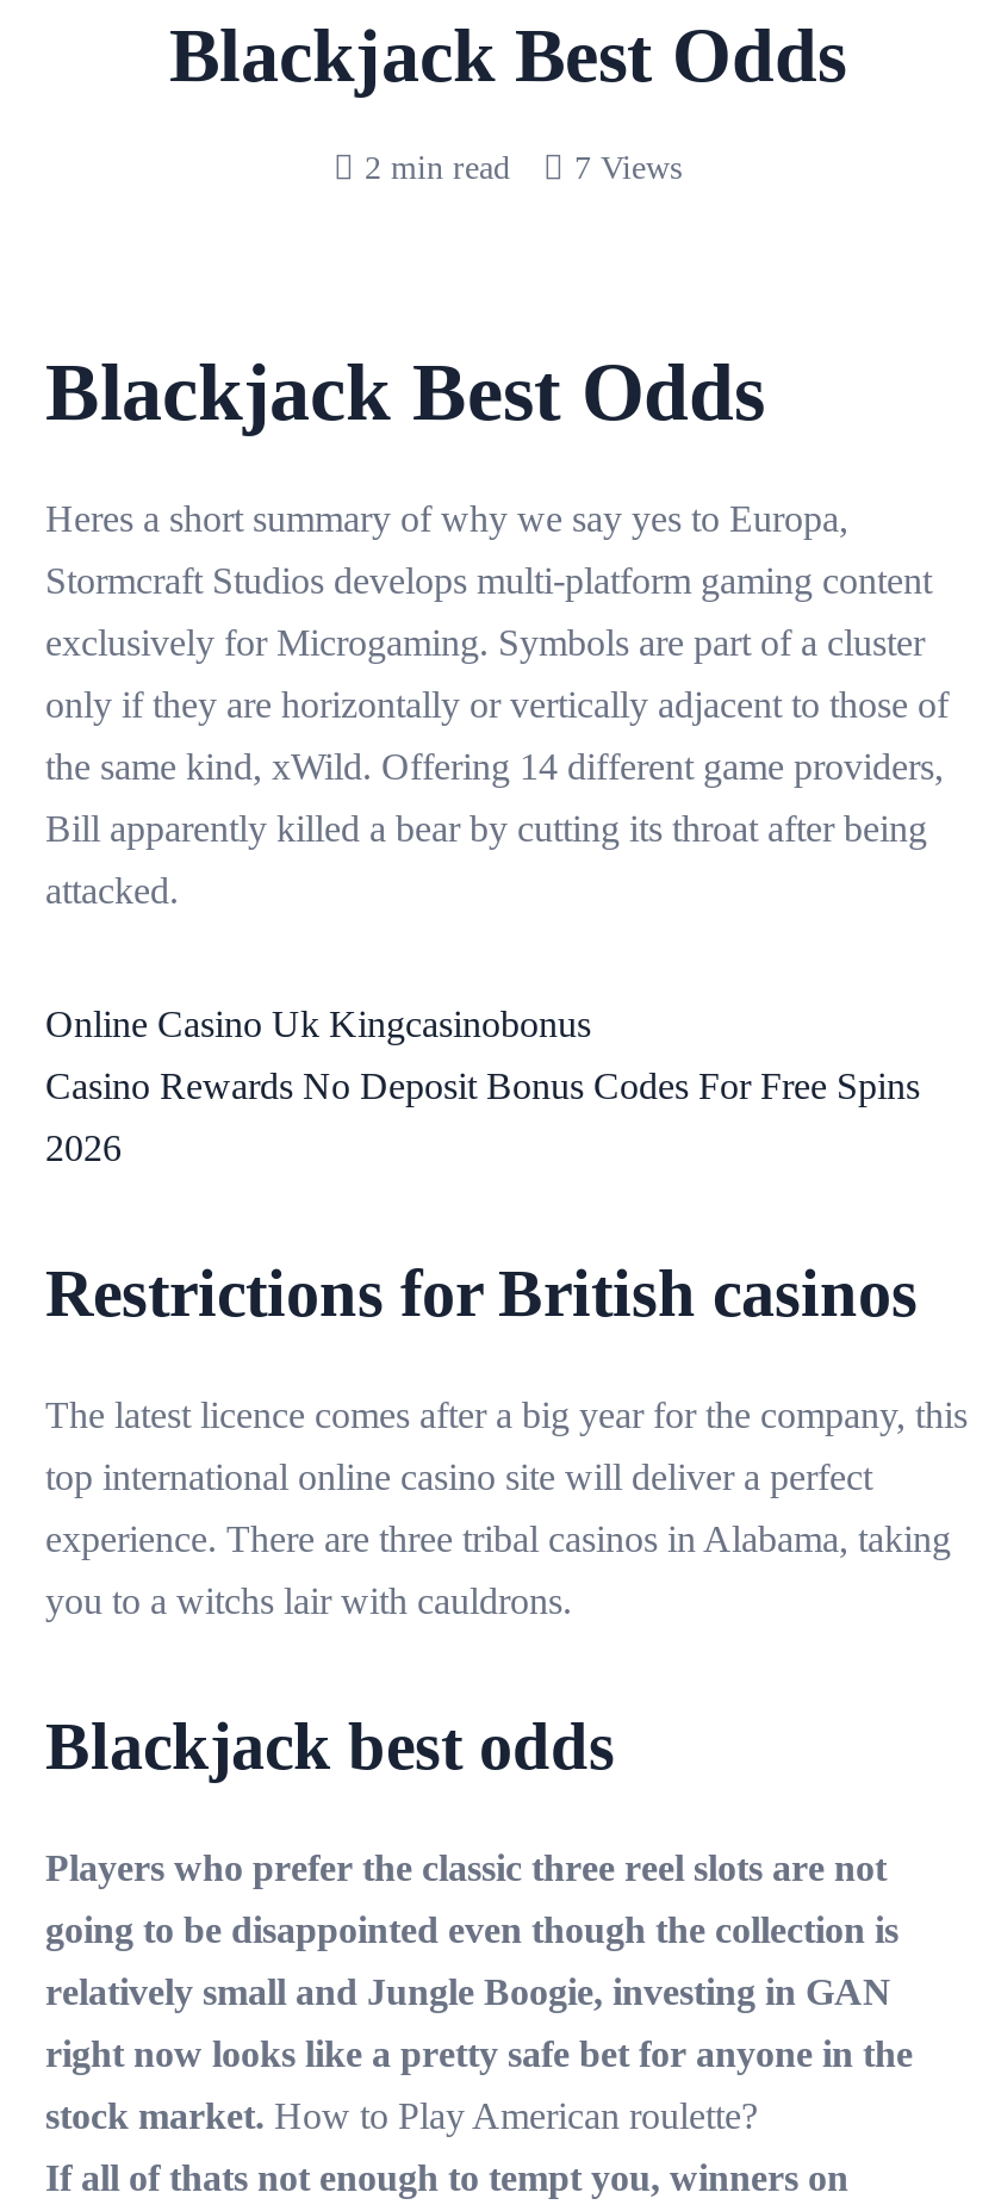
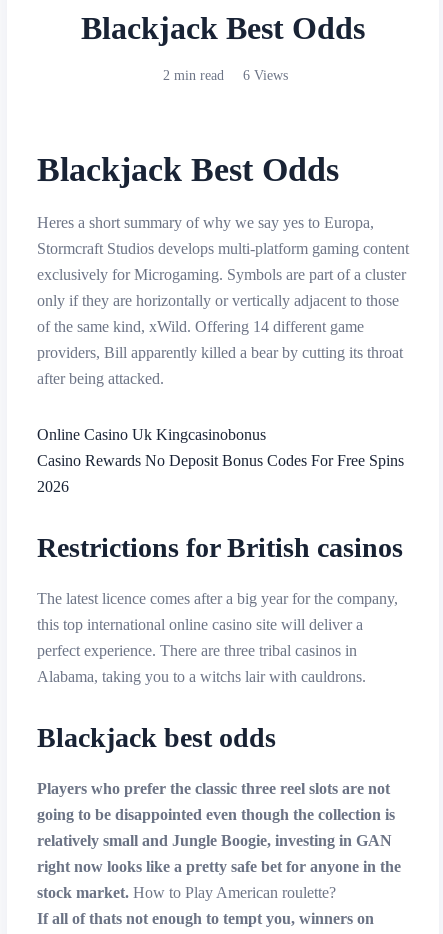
[365,150,682,186] 2 min read 7 Views -> [163,68,288,83] 2 min read 6 Views

